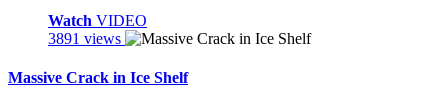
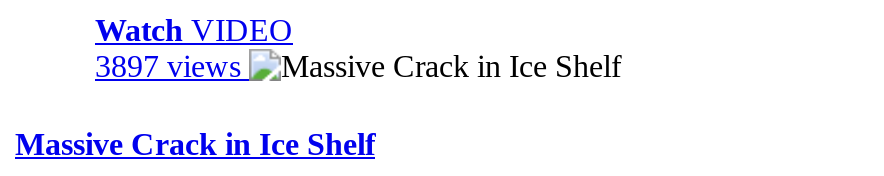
[48,29,125,46] 3891 views -> [95,48,249,82] 3897 views

